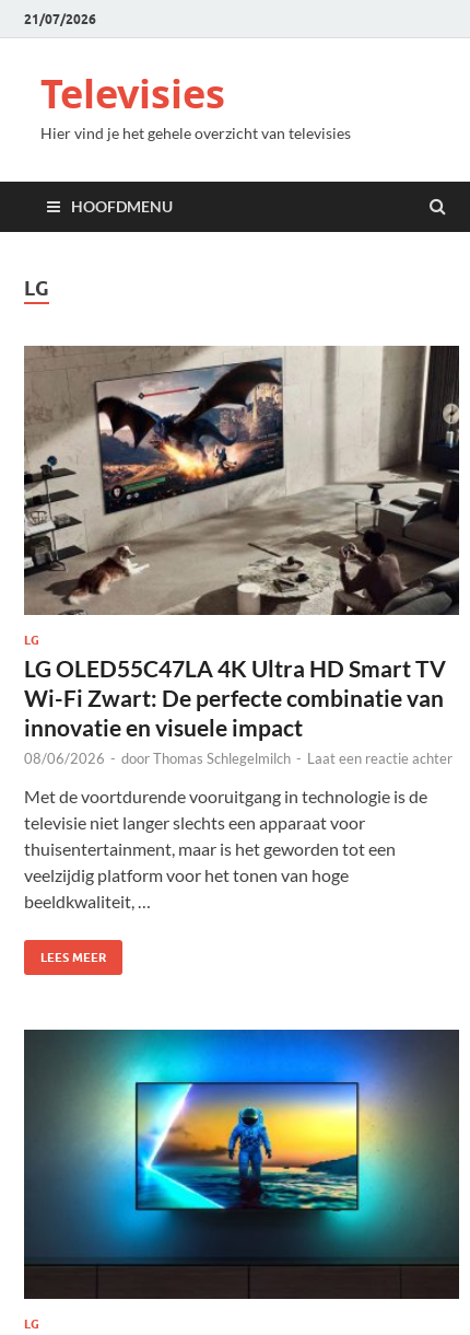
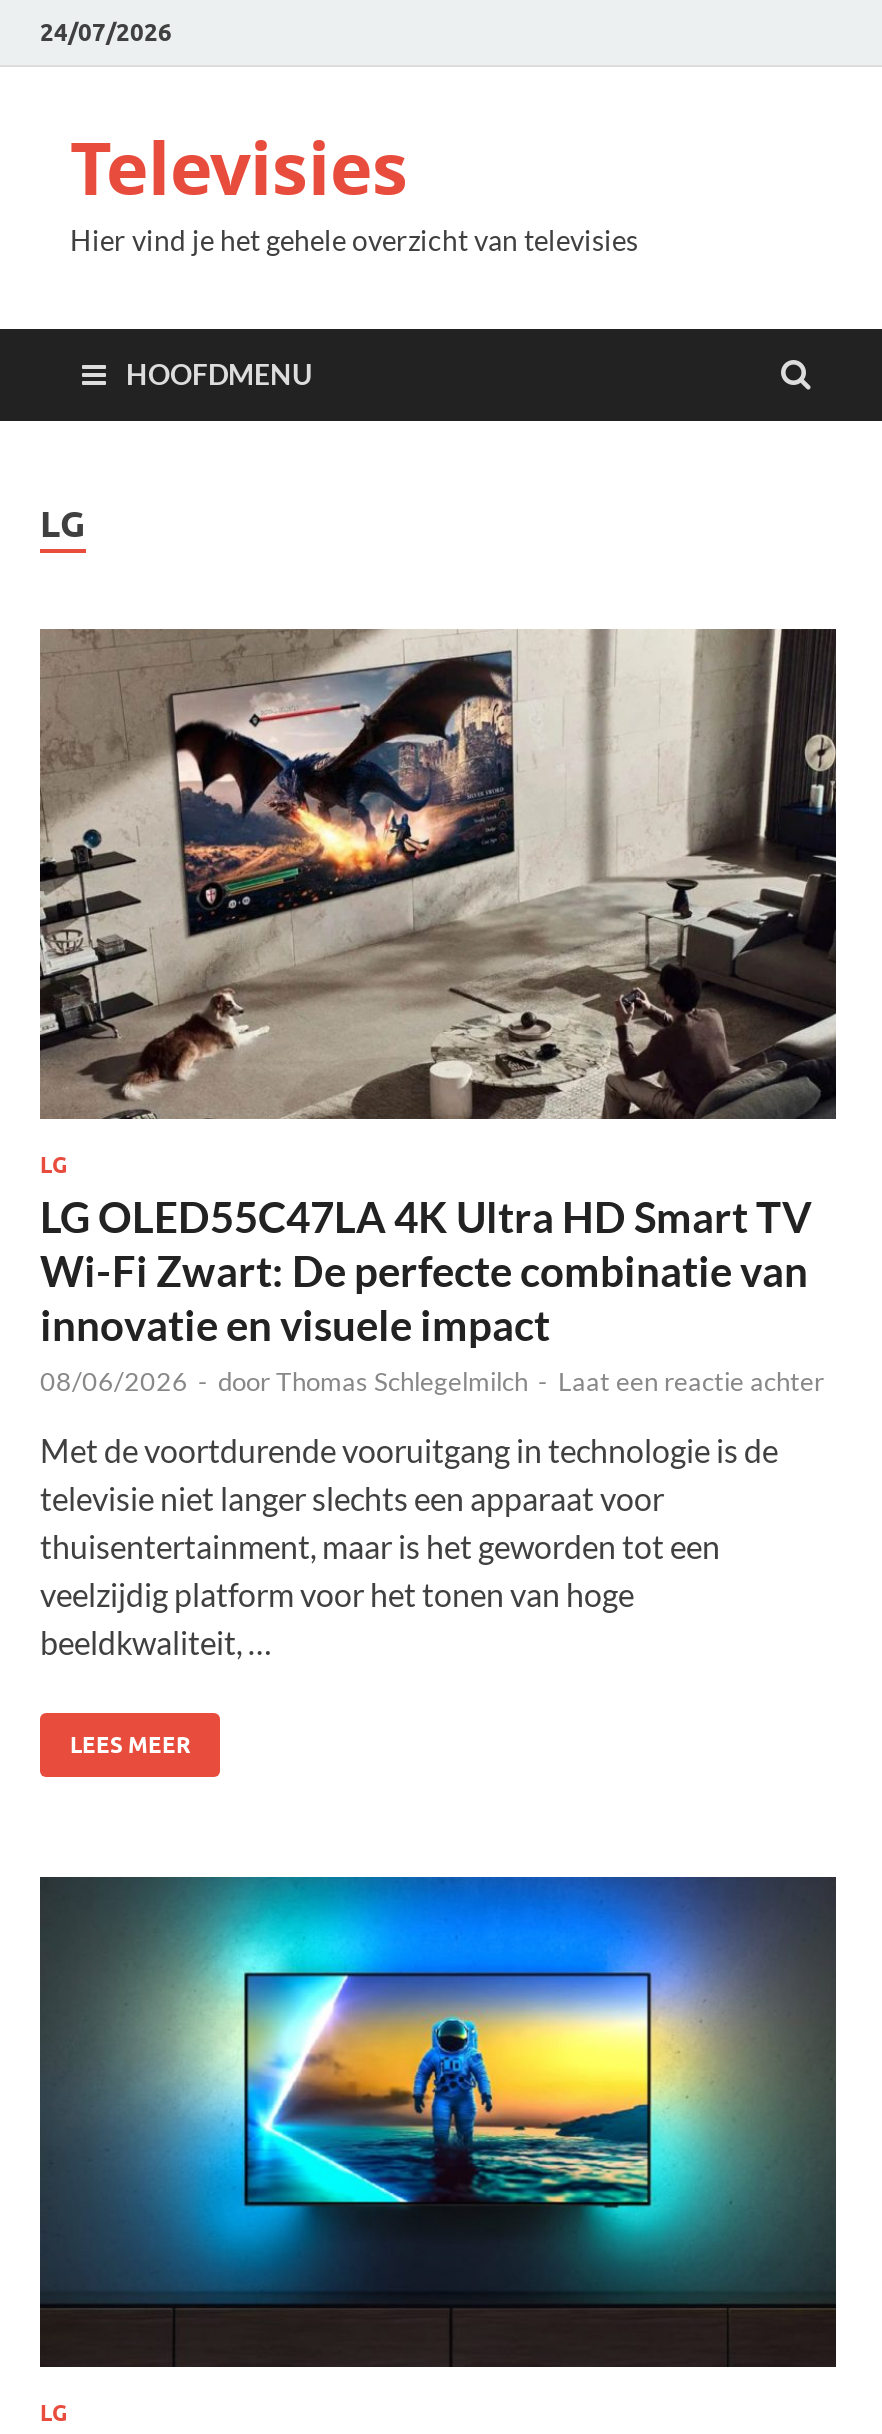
[24,10,96,27] 21/07/2026 -> [40,16,172,46] 24/07/2026

